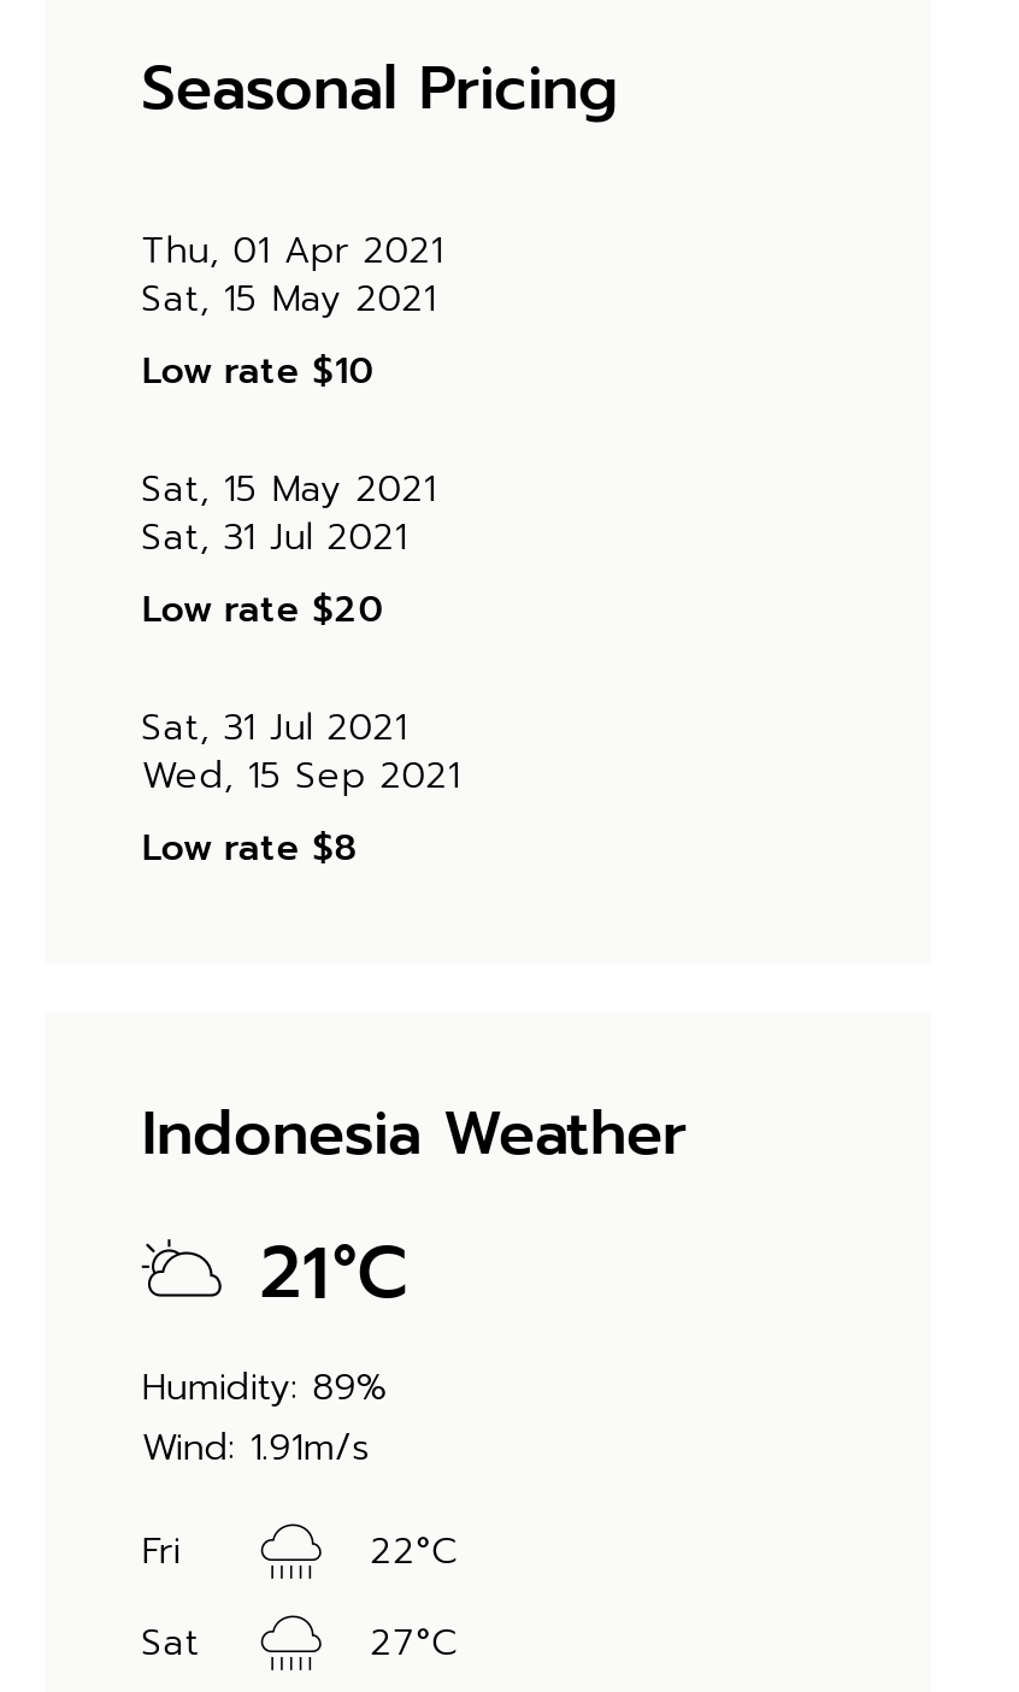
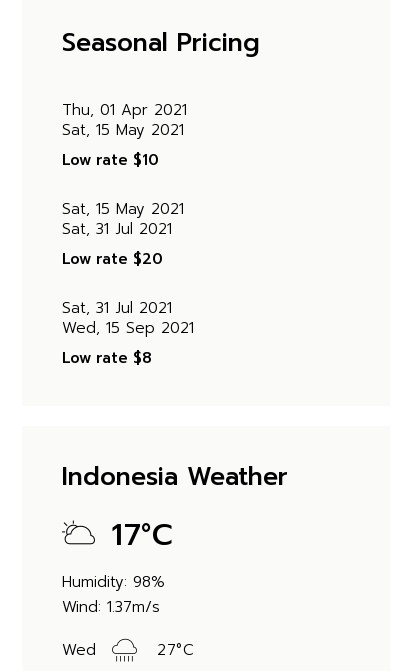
[142,1219,460,1670] 21°C | Humidity: 89% | Wind: 1.91m/s | Fri | 22°C | Sat -> [62,512,173,661] 17°C | Humidity: 98% | Wind: 1.37m/s | Wed

